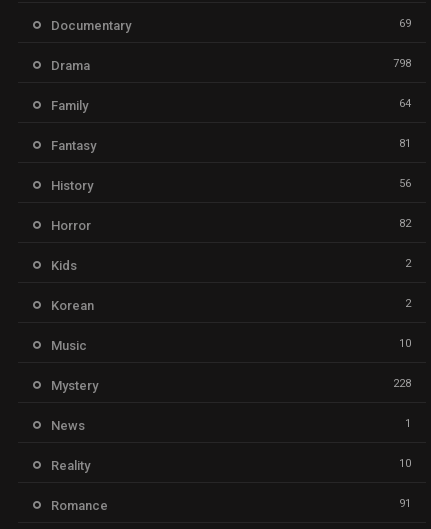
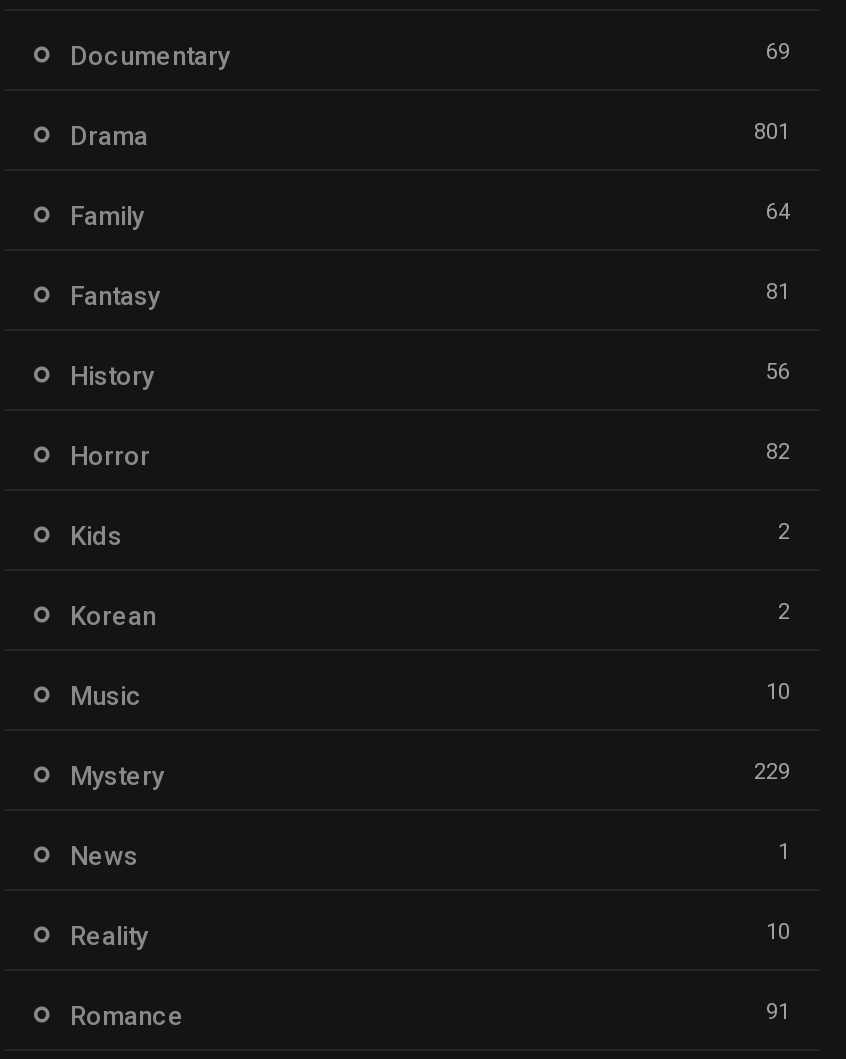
[393,57,411,70] 798 -> [754,118,790,144] 801
[393,377,411,390] 228 -> [754,758,790,784] 229

